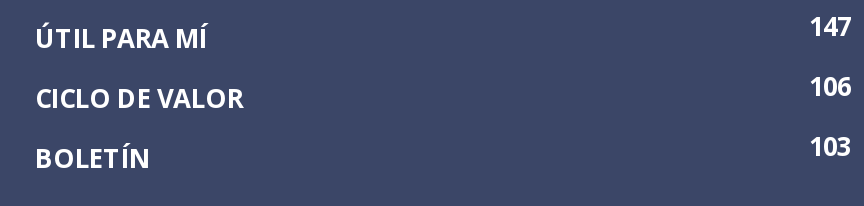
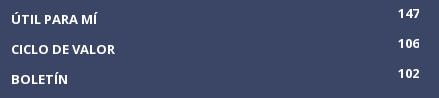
[809,128,851,164] 103 -> [398,64,419,82] 102

